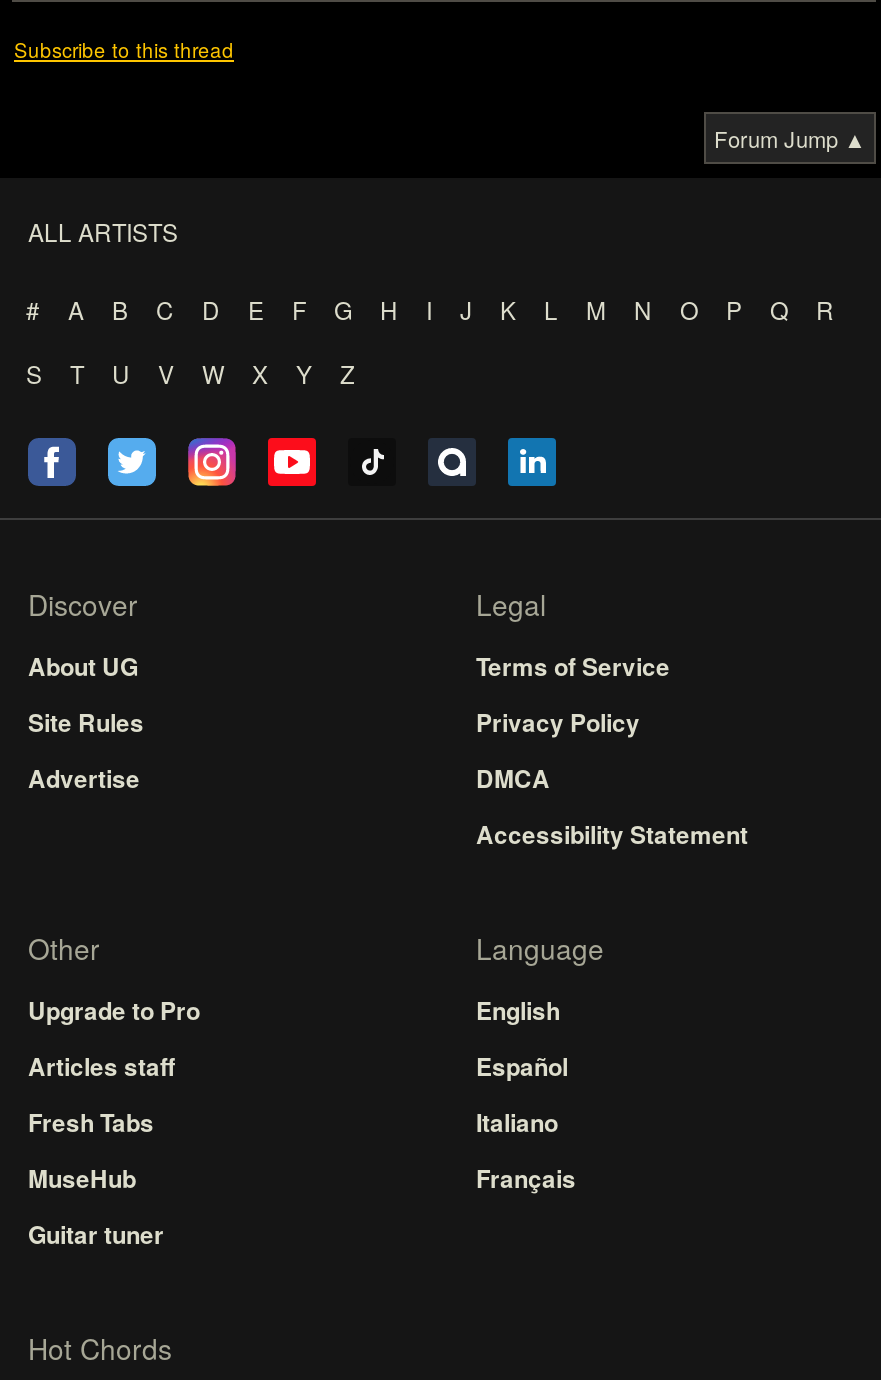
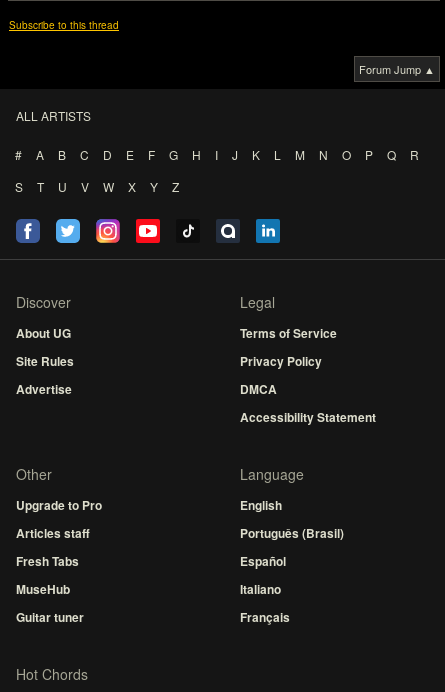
moved [476,1048,576,1196] -> [240,552,290,626]: Español | Italiano | Français
none -> [240,524,344,542] Português (Brasil)

